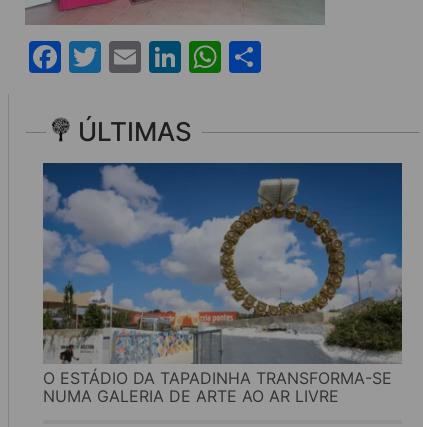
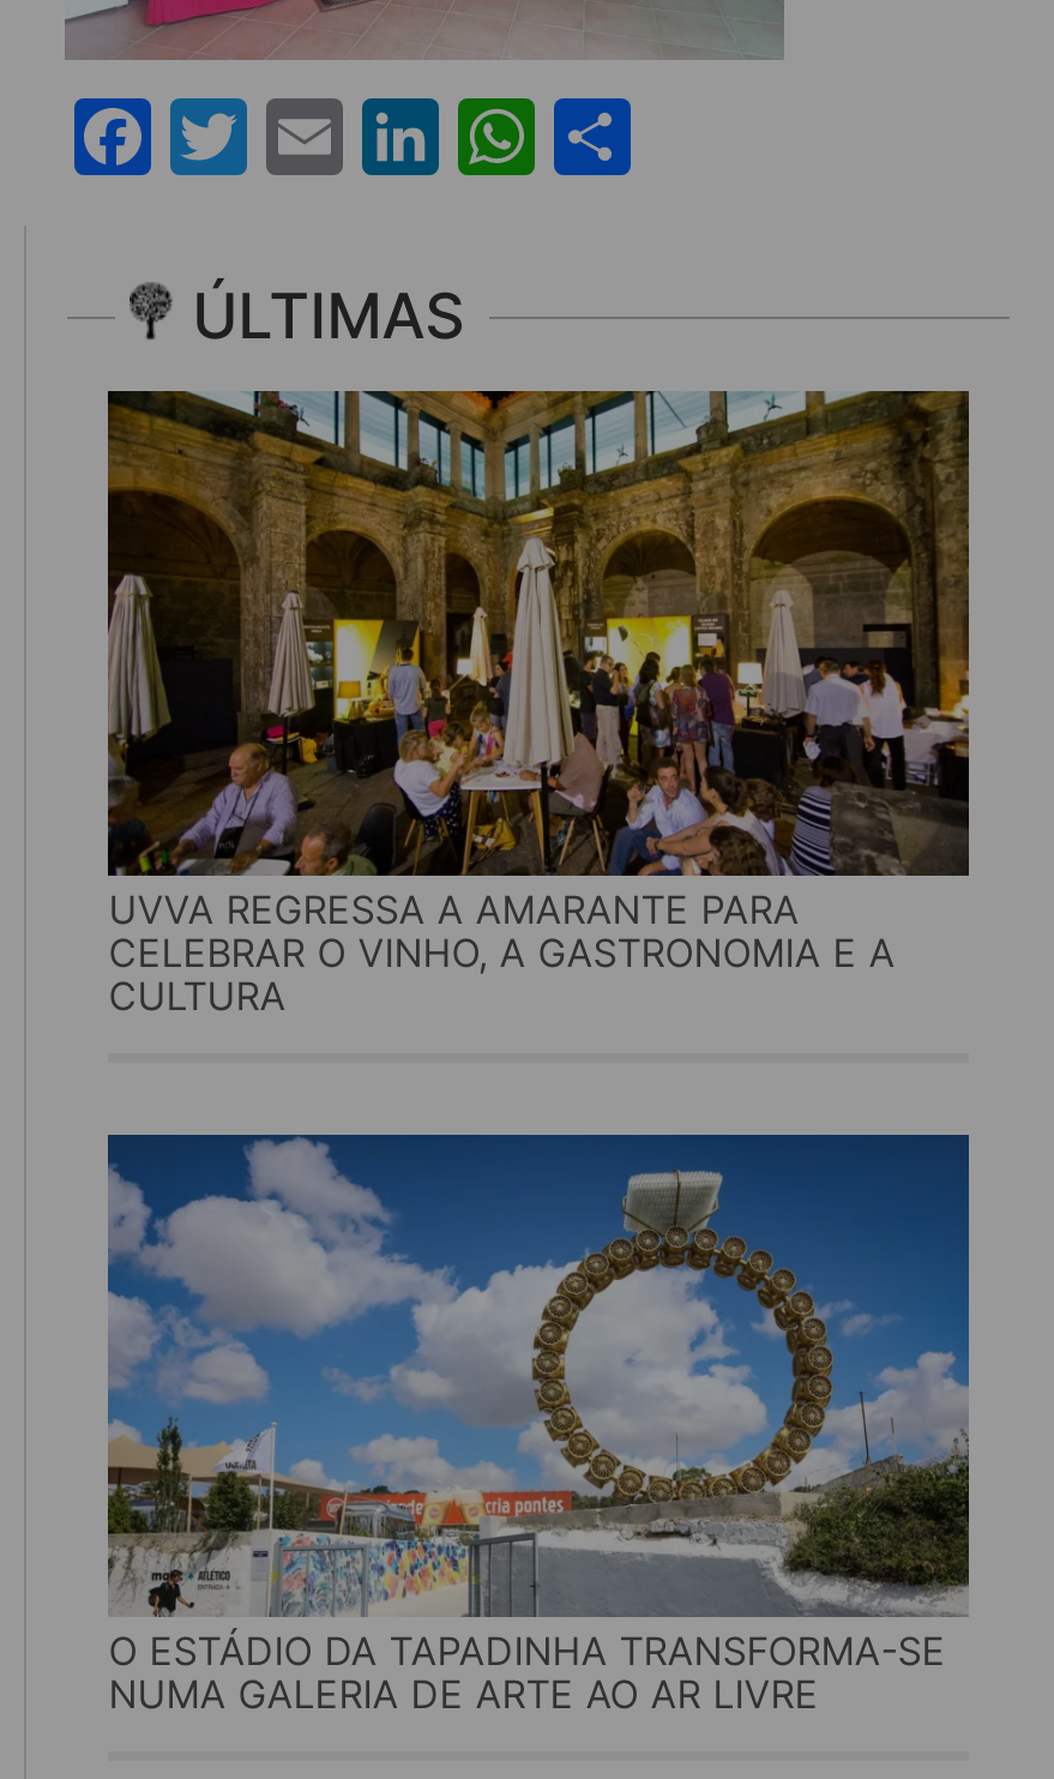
none -> [106,389,971,1019] [image] | UVVA REGRESSA A AMARANTE PARA | CELEBRAR O VINHO, A GASTRONOMIA E A | CULTURA

